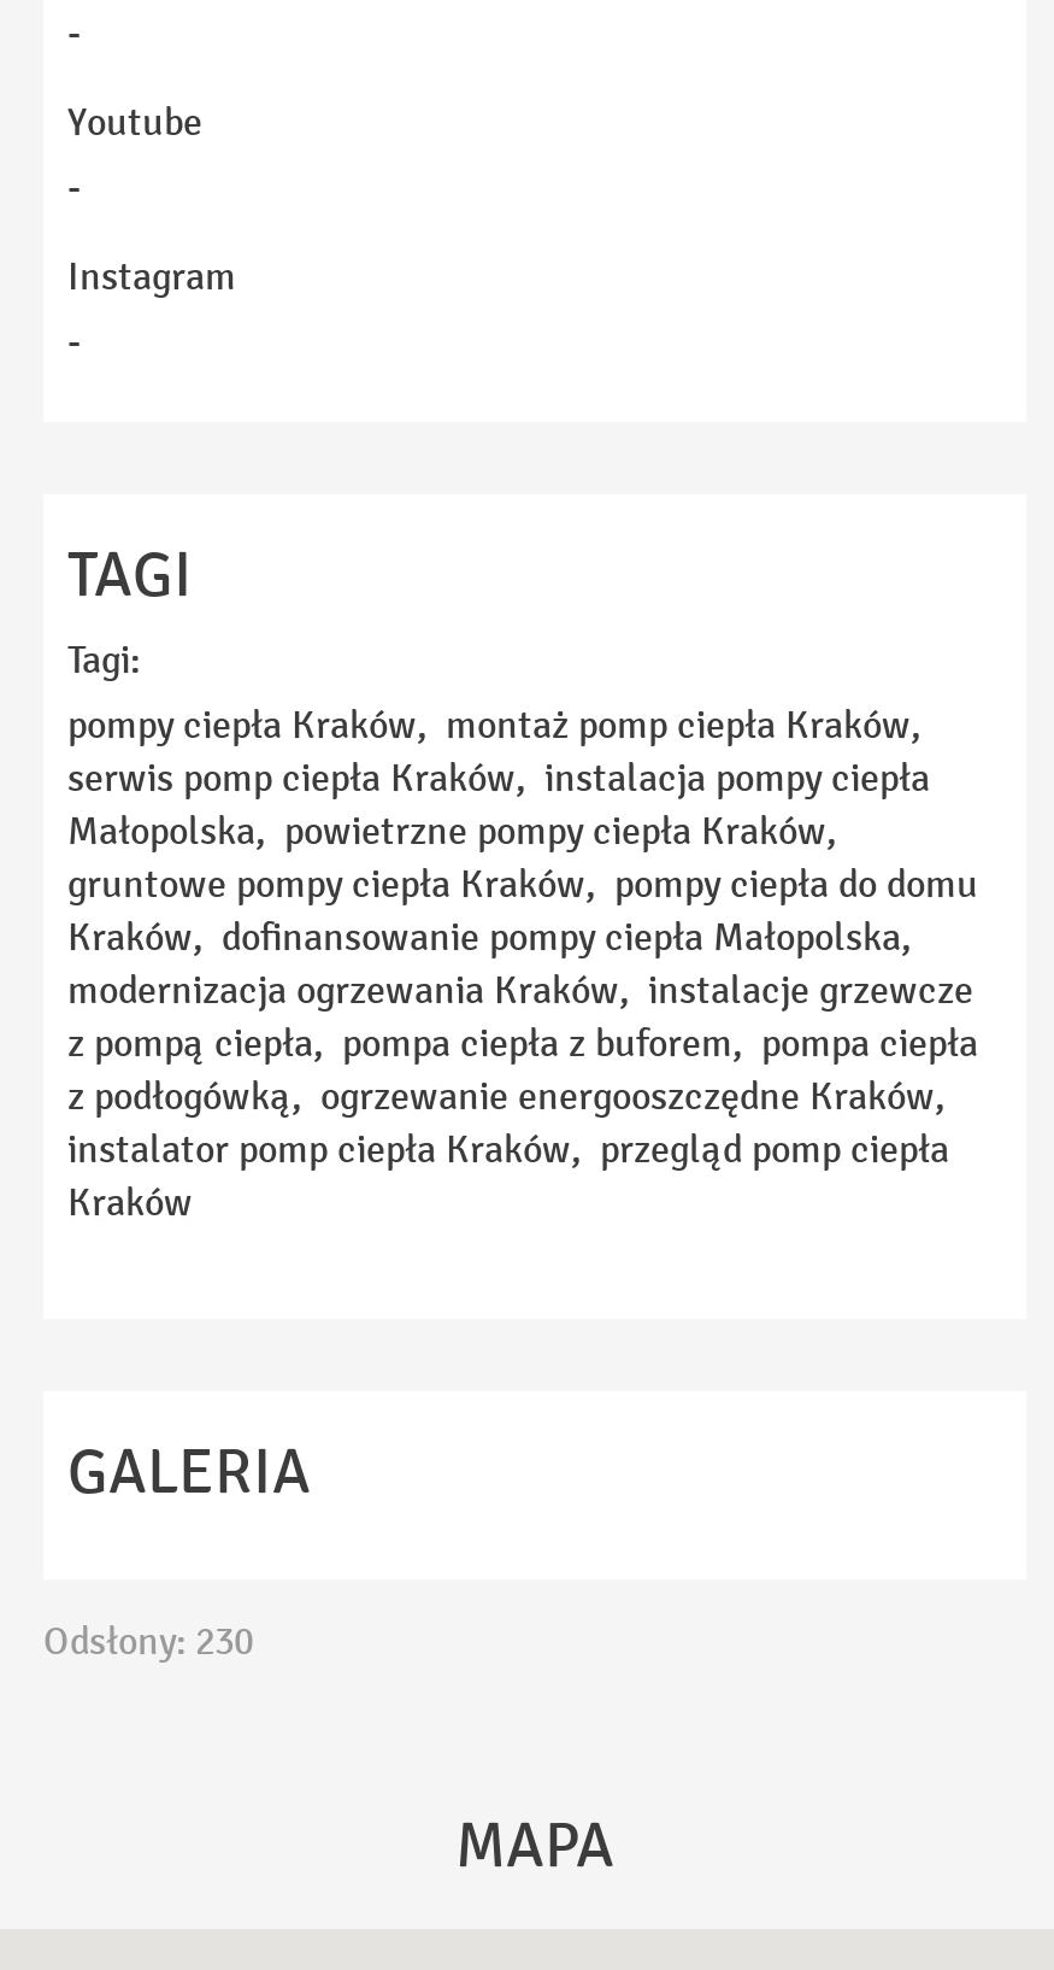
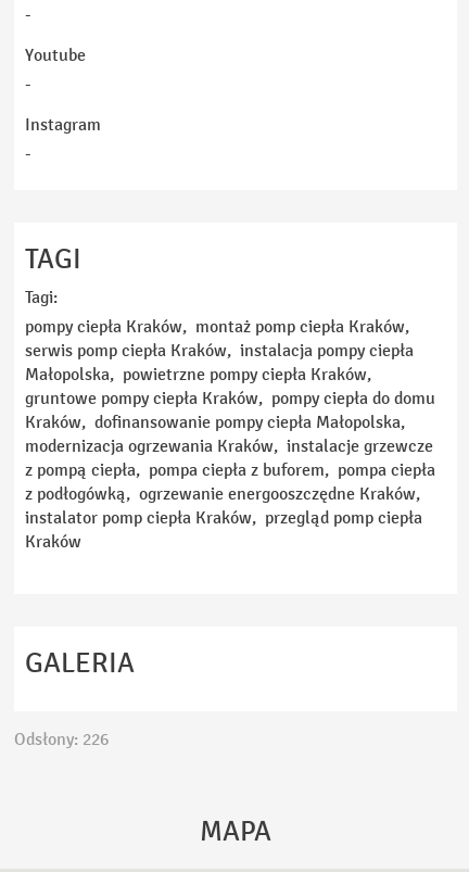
[43,1619,253,1665] Odsłony: 230 -> [14,729,109,750] Odsłony: 226

